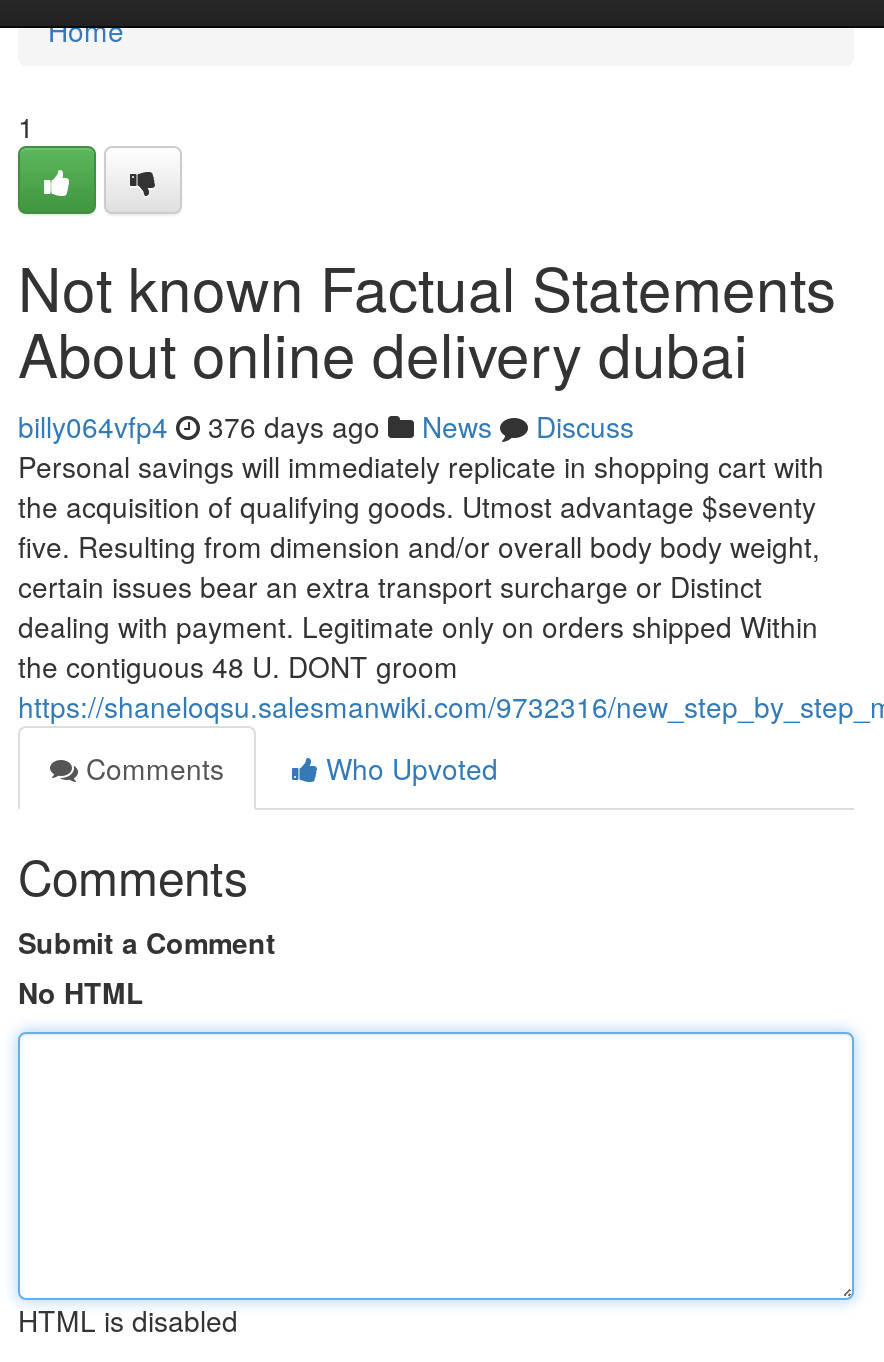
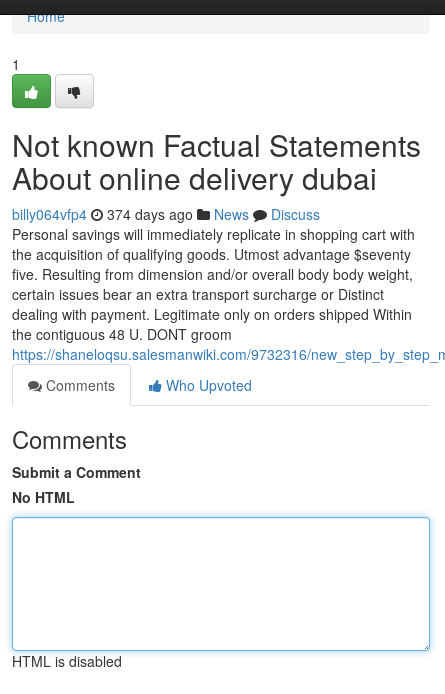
[18,406,634,446] billy064vfp4 376 days ago News Discuss -> [12,204,320,224] billy064vfp4 374 days ago News Discuss

